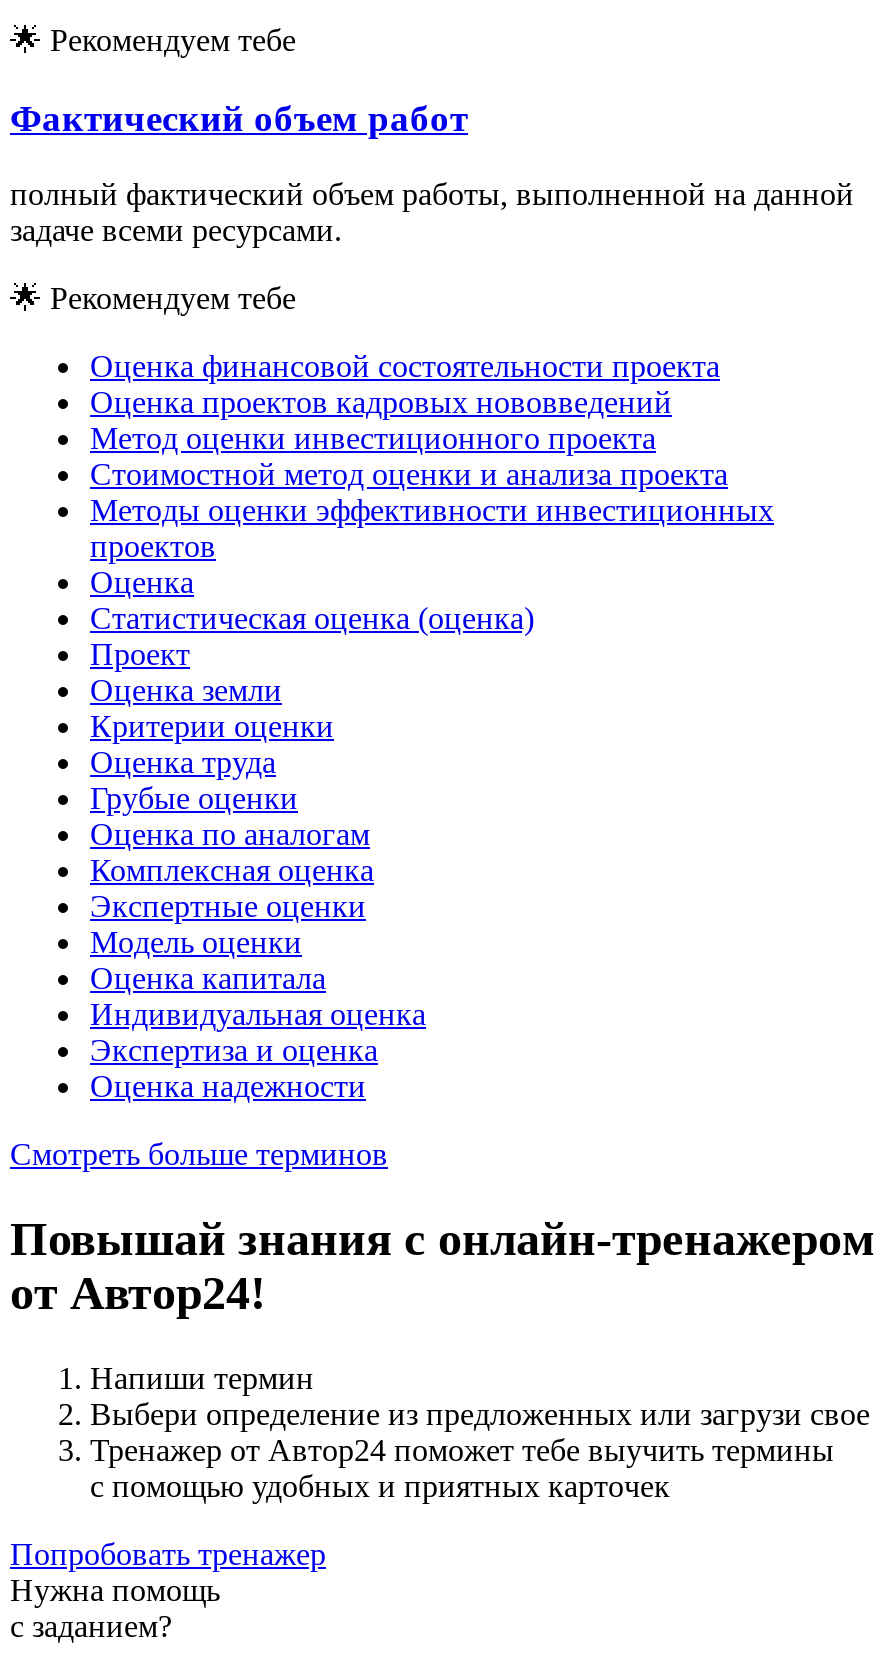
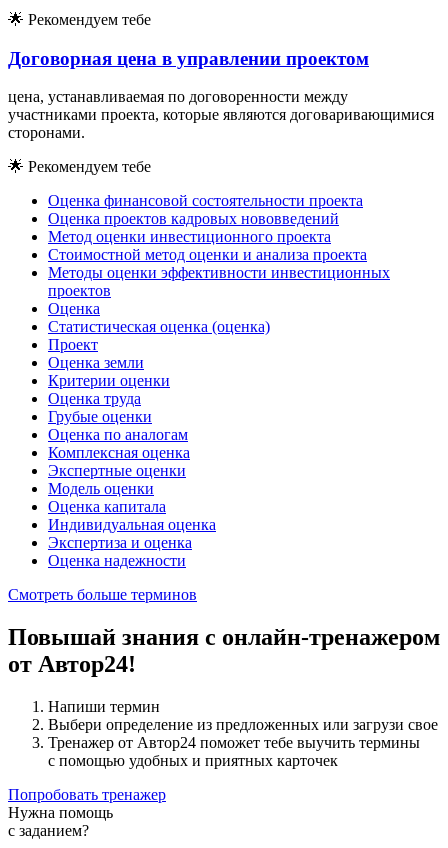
[10,96,468,138] Фактический объем работ -> [8,48,369,69] Договорная цена в управлении проектом
[10,178,854,248] полный фактический объем работы, выполненной на данной | задаче всеми ресурсами. -> [8,88,434,141] цена, устанавливаемая по договоренности между | участниками проекта, которые являются договаривающимися | сторонами.

